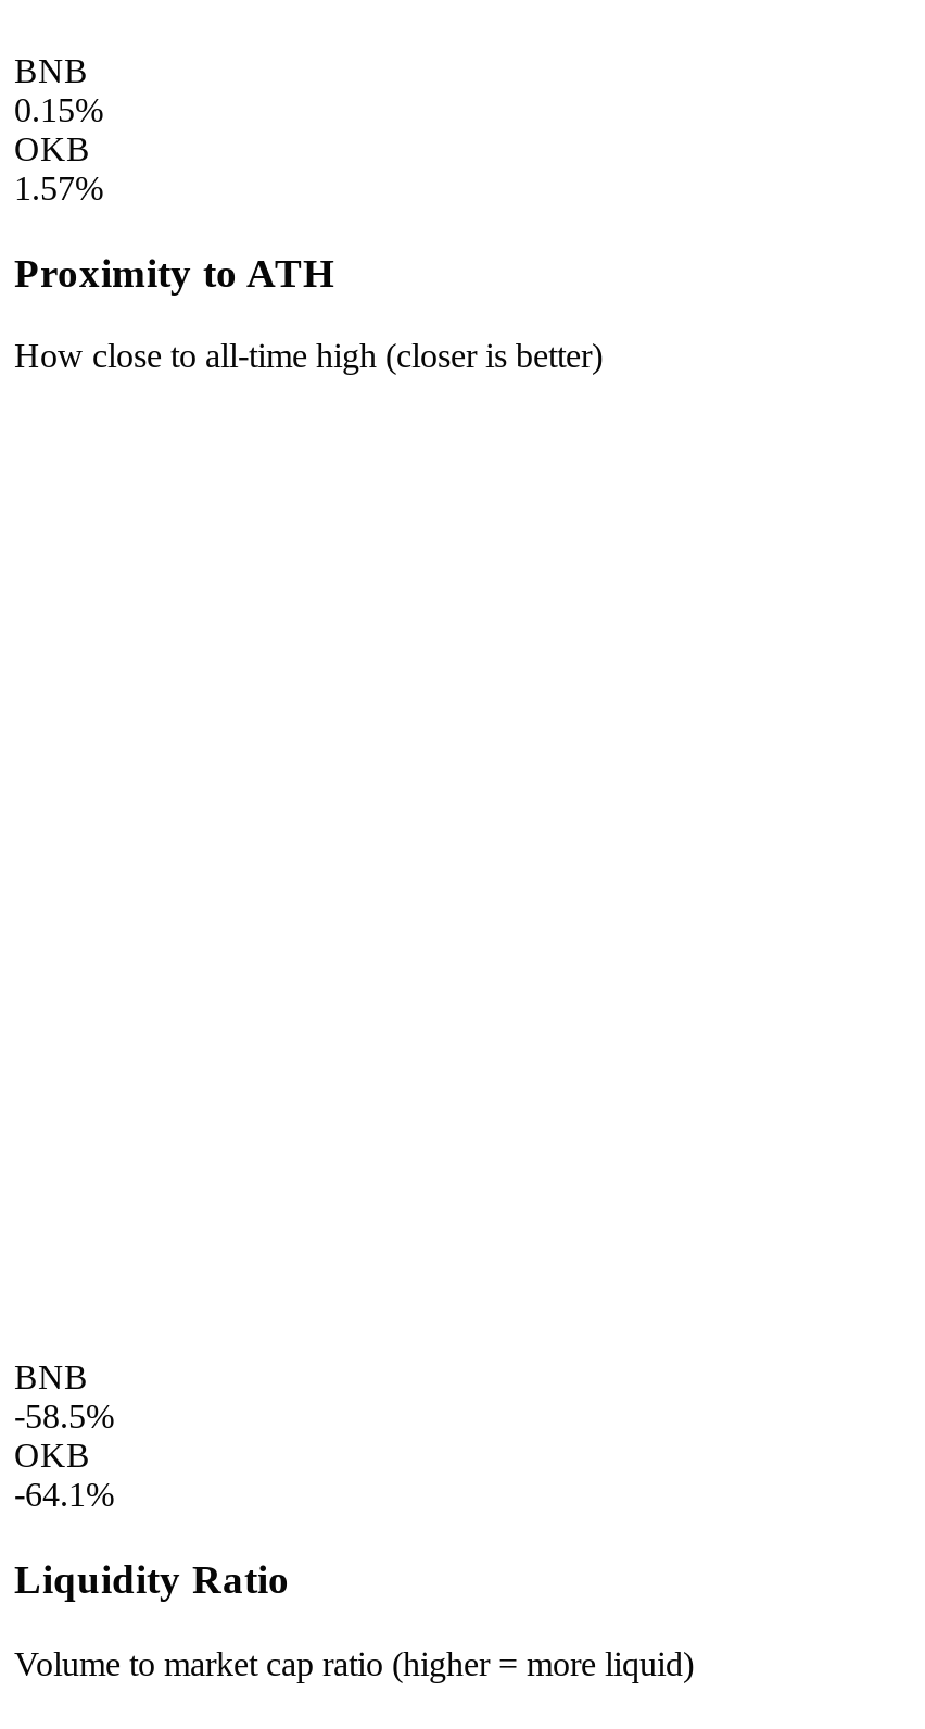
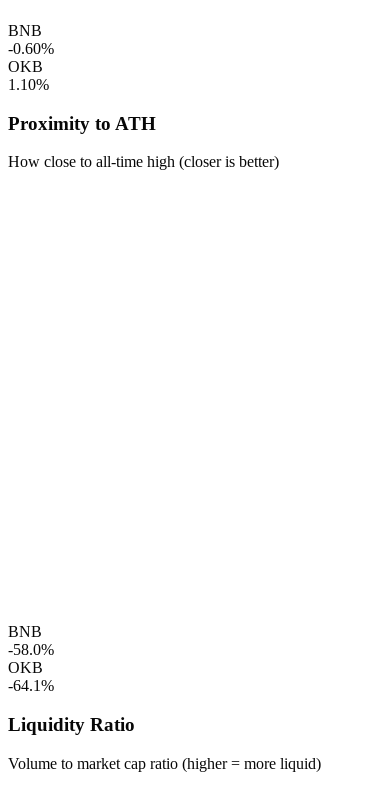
[14,91,103,128] 0.15% -> [8,40,54,57] -0.60%
[14,169,103,206] 1.57% -> [8,76,49,93] 1.10%
[14,1398,114,1435] -58.5% -> [8,641,54,658] -58.0%

